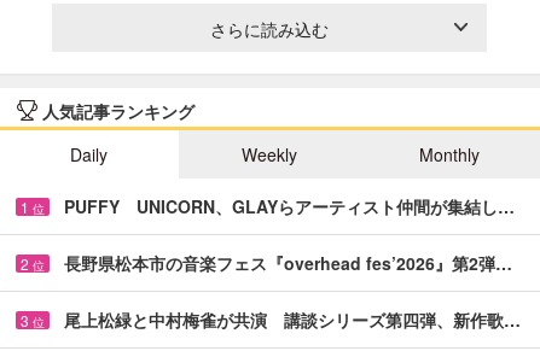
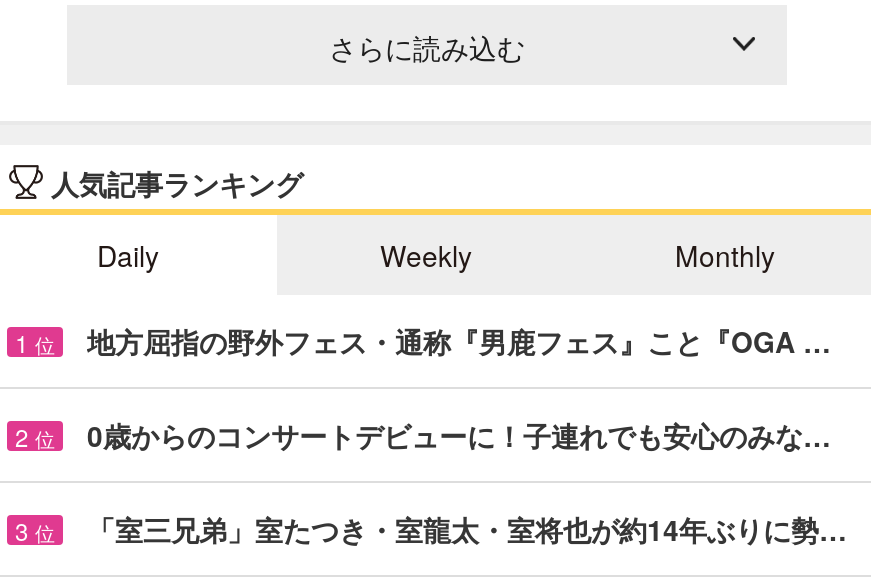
[64,194,515,218] PUFFY UNICORN、GLAYらアーティスト仲間が集結し… -> [87,321,831,361] 地方屈指の野外フェス・通称『男鹿フェス』こと『OGA …
[64,251,512,275] 長野県松本市の音楽フェス『overhead fes’2026』第2弾… -> [87,415,831,455] 0歳からのコンサートデビューに！子連れでも安心のみな…
[64,307,521,331] 尾上松緑と中村梅雀が共演 講談シリーズ第四弾、新作歌… -> [87,509,847,549] 「室三兄弟」室たつき・室龍太・室将也が約14年ぶりに勢…

